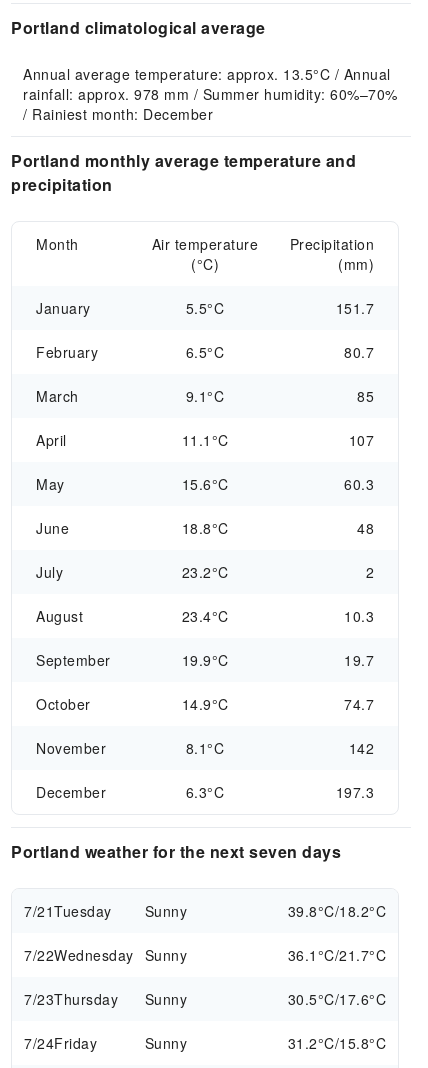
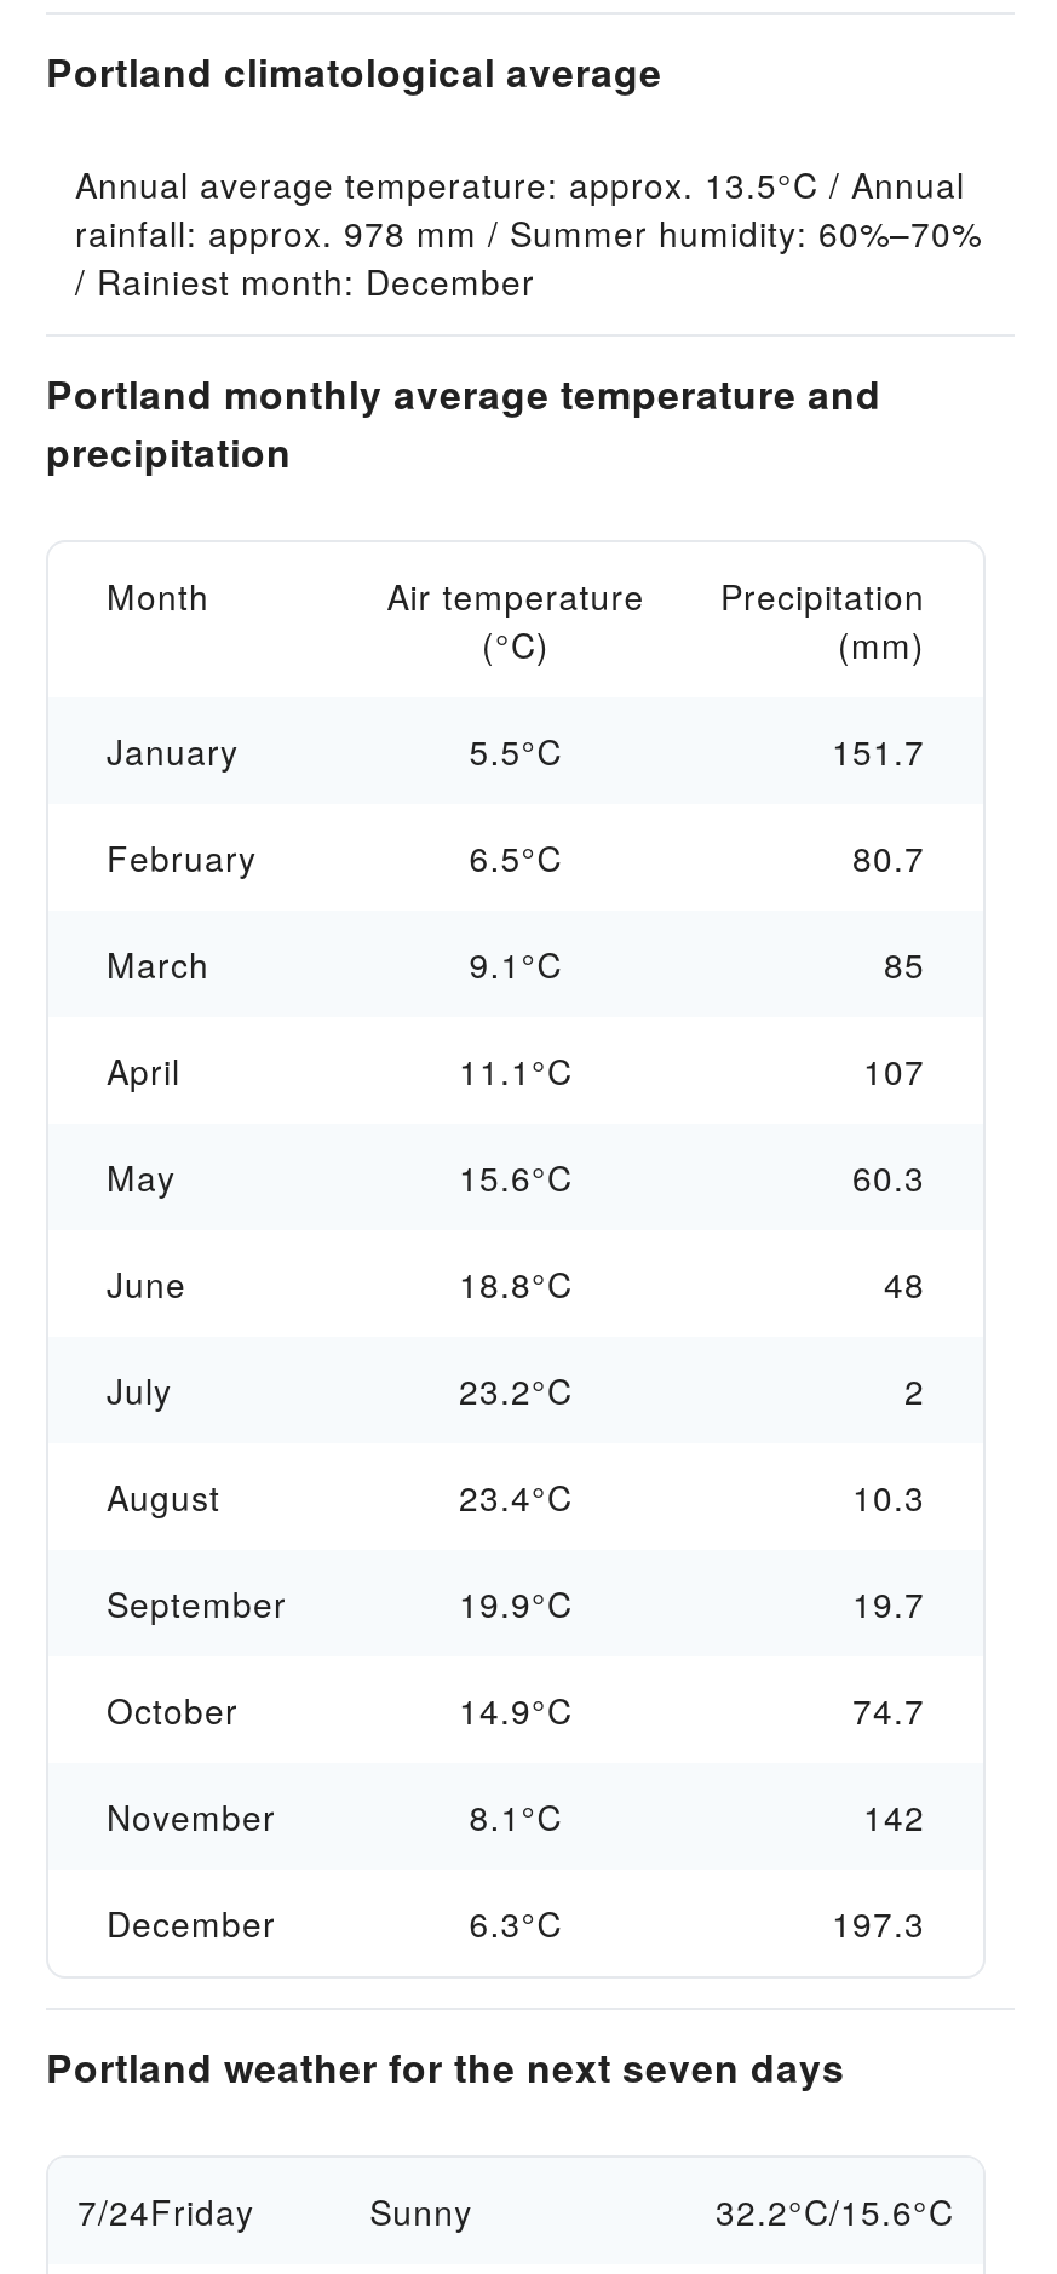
[24,901,386,1009] 7/21Tuesday | Sunny | 39.8°C/18.2°C | 7/22Wednesday Sunny | 36.1°C/21.7°C | 7/23Thursday | Sunny | 30.5°C/17.6°C -> none
[287,1033,386,1053] 31.2°C/15.8°C -> [716,2187,954,2235] 32.2°C/15.6°C

